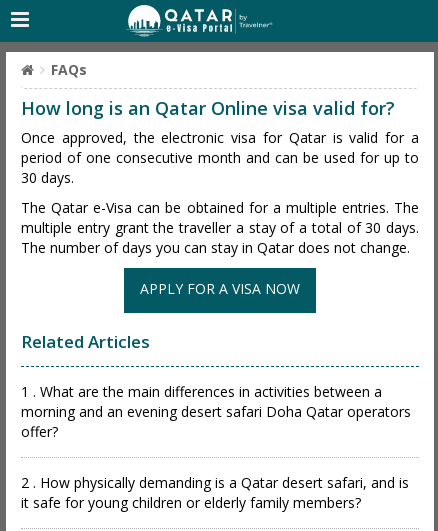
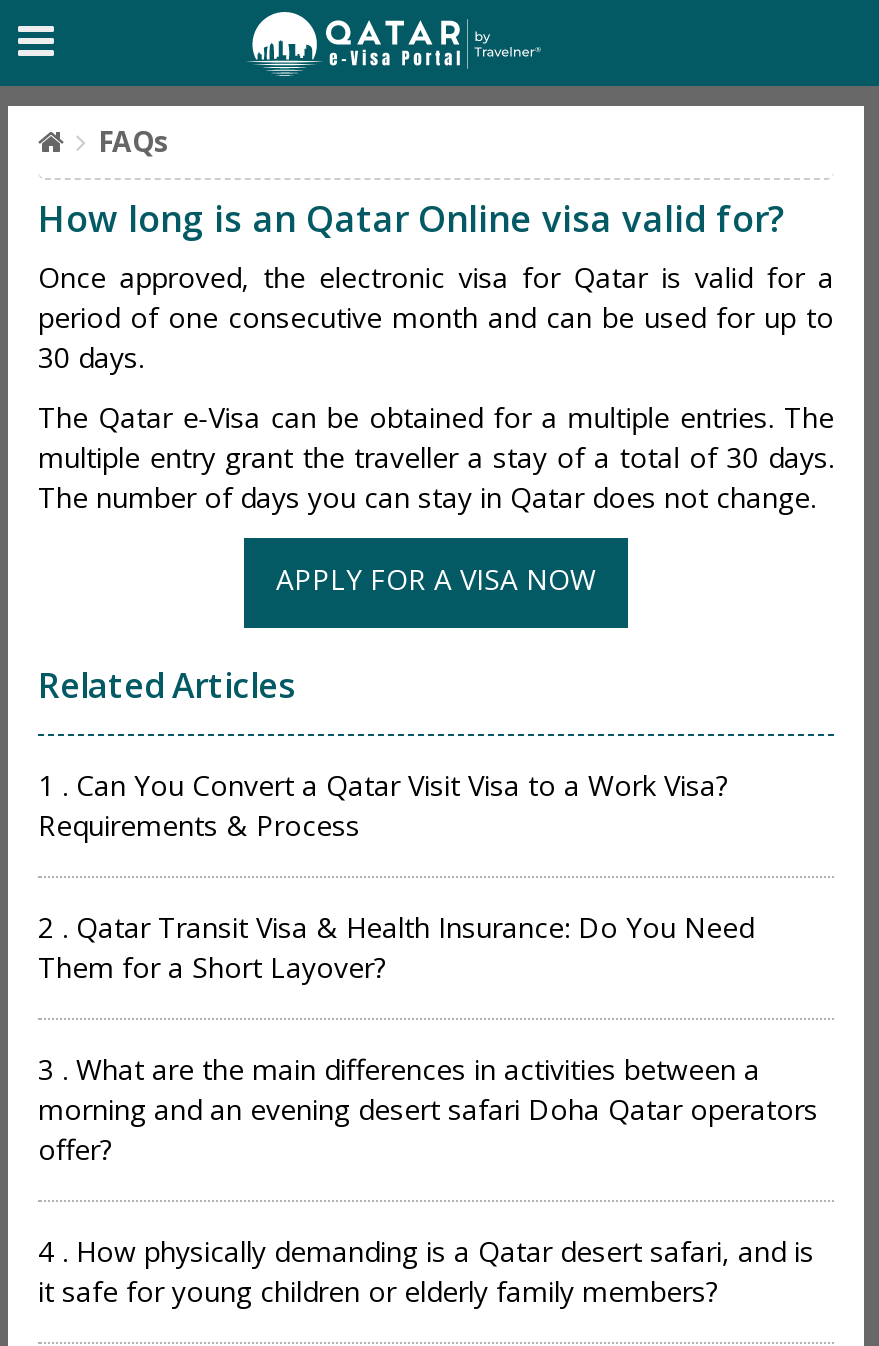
[21,382,382,401] 1 . What are the main differences in activities between a -> [38,766,760,1088] 1 . Can You Convert a Qatar Visit Visa to a Work Visa? | Requirements & Process | 2 . Qatar Transit Visa & Health Insurance: Do You Need | Them for a Short Layover? | 3 . What are the main differences in activities between a
[21,473,409,492] 2 . How physically demanding is a Qatar desert safari, and is -> [38,1232,814,1270] 4 . How physically demanding is a Qatar desert safari, and is

